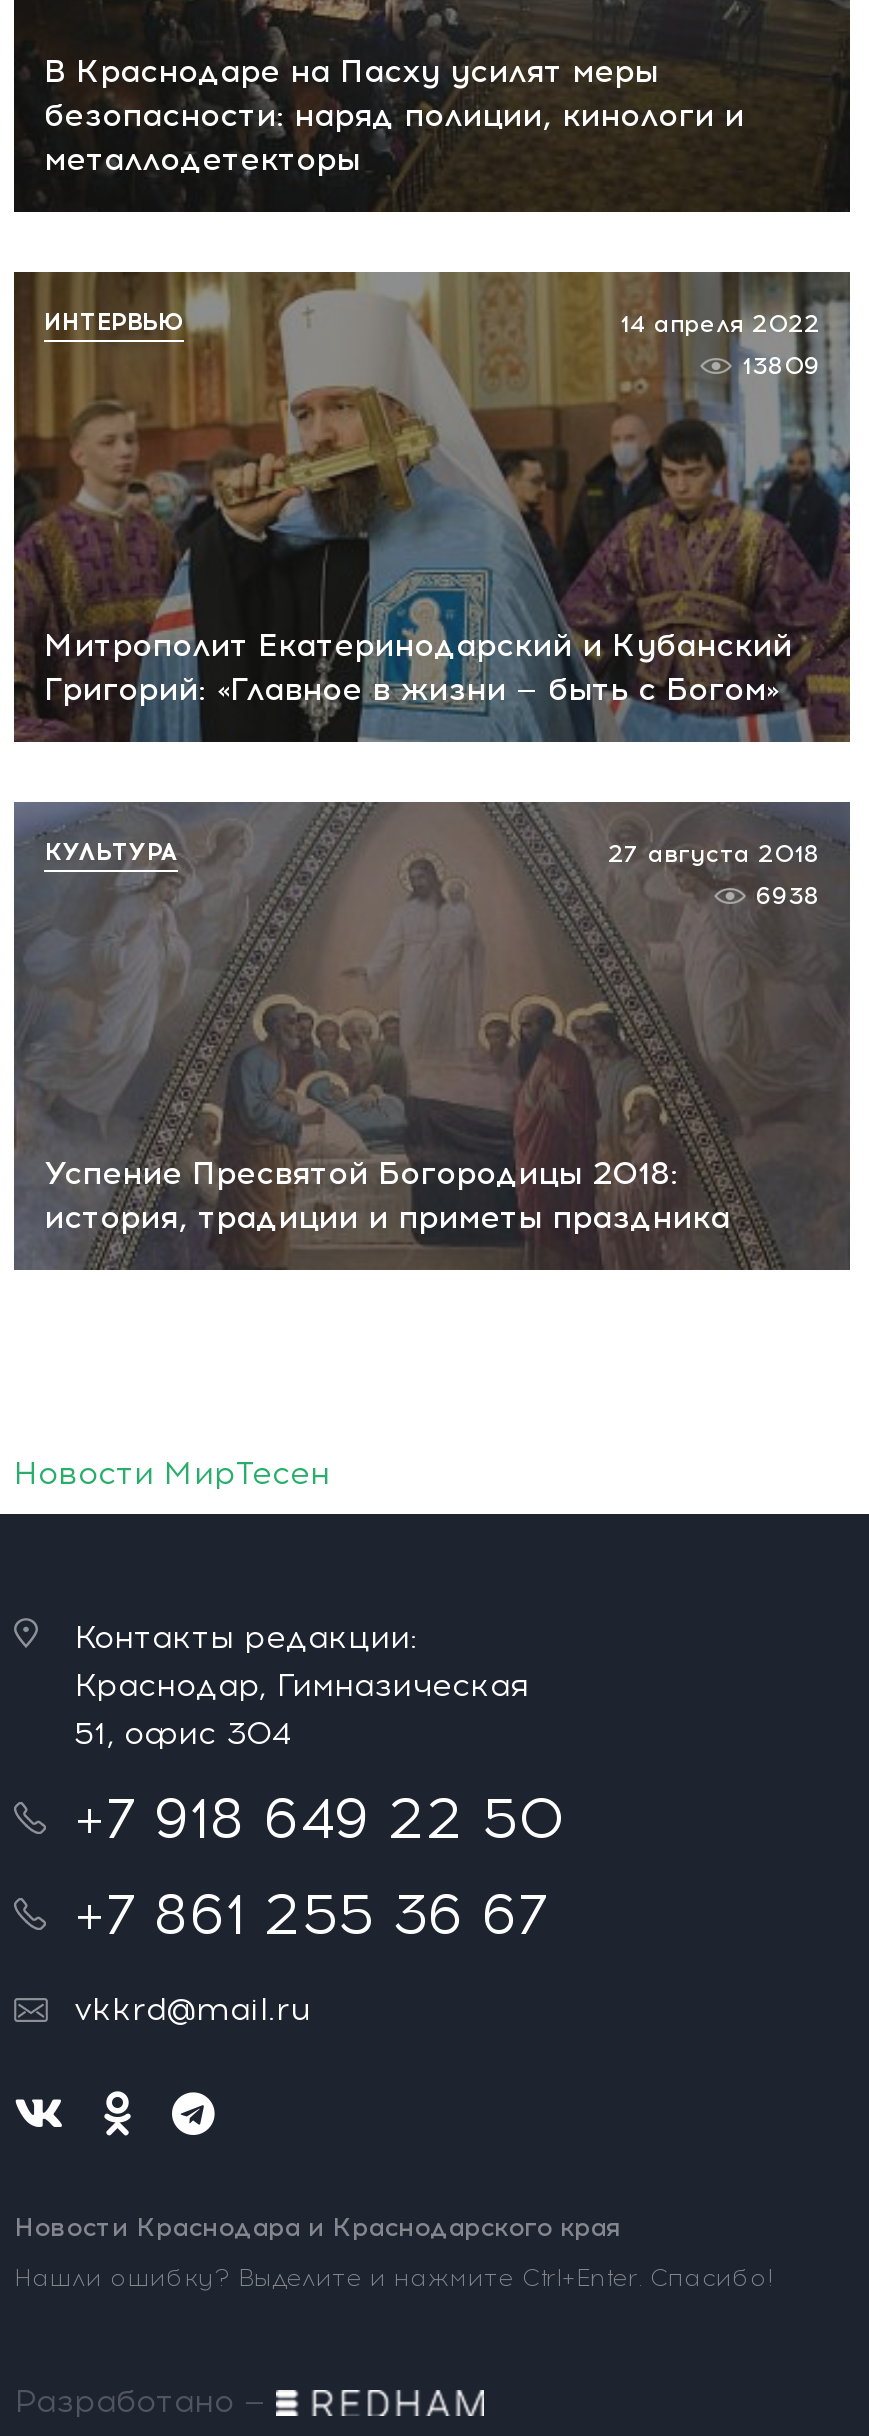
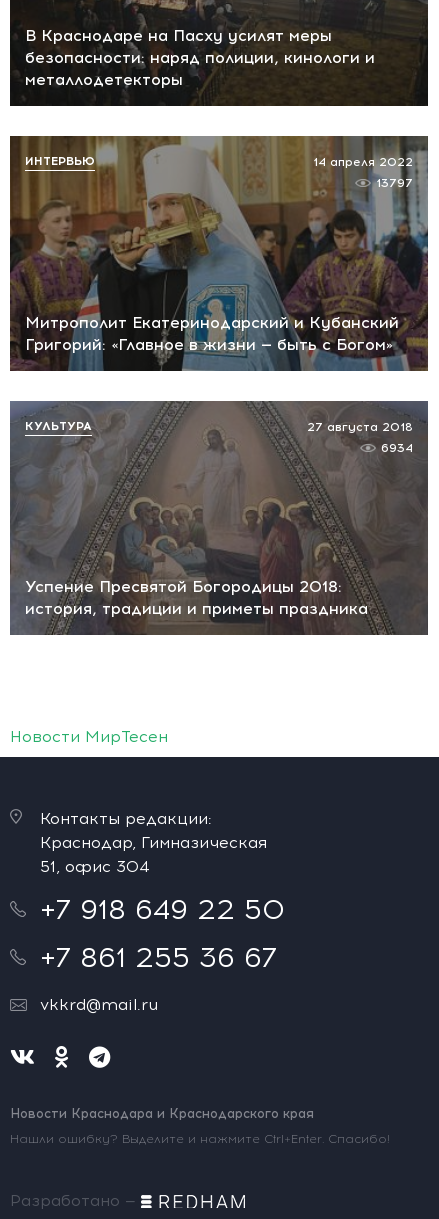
[742,352,820,380] 13809 -> [376,176,413,190] 13797
[756,881,820,909] 6938 -> [381,441,413,455] 6934

